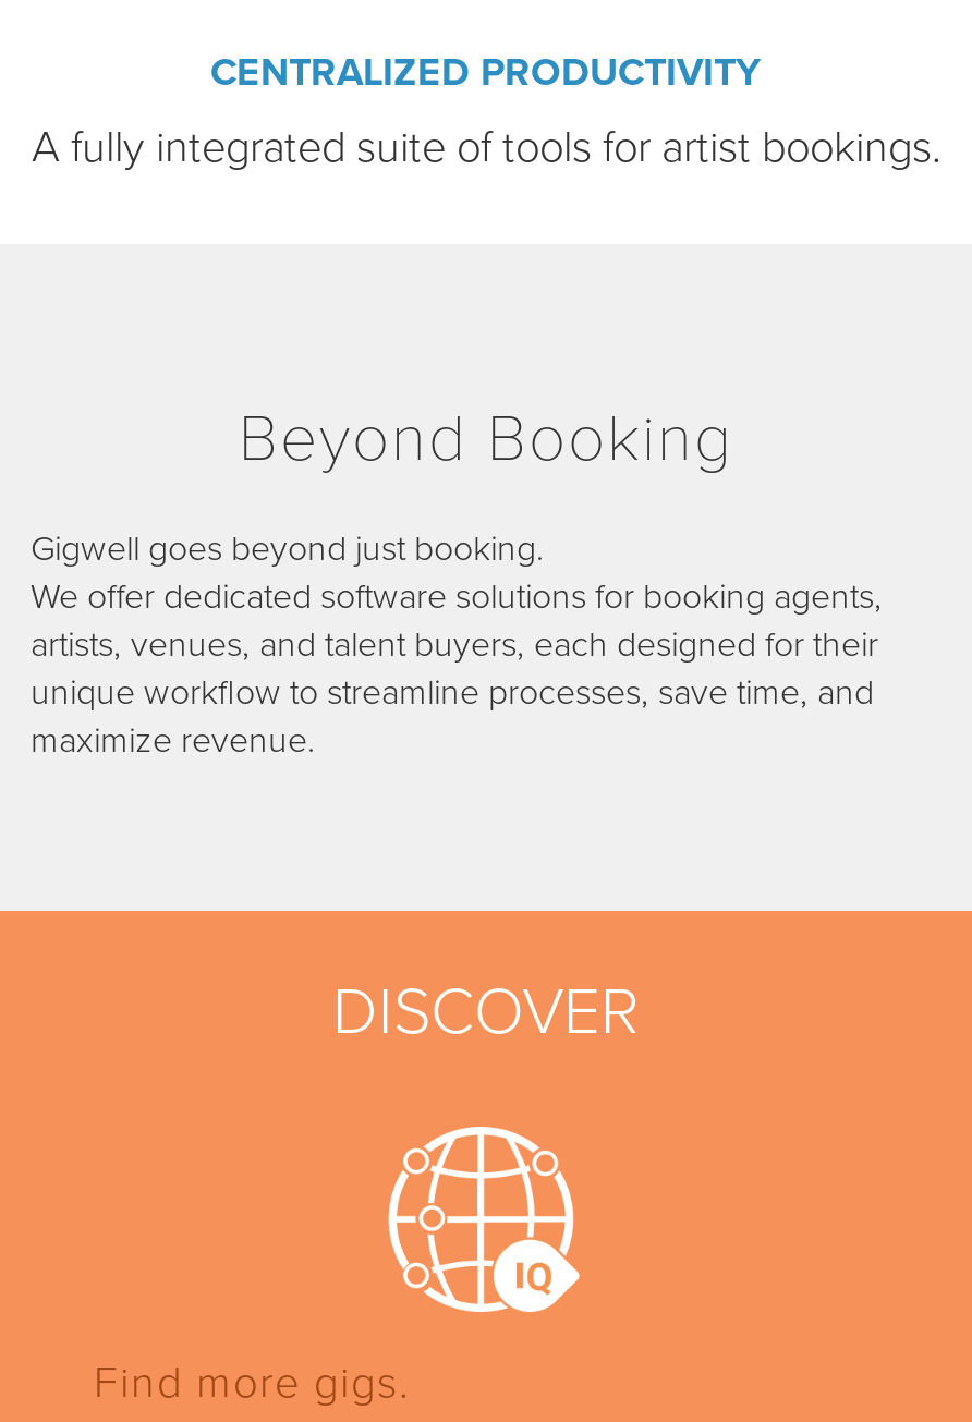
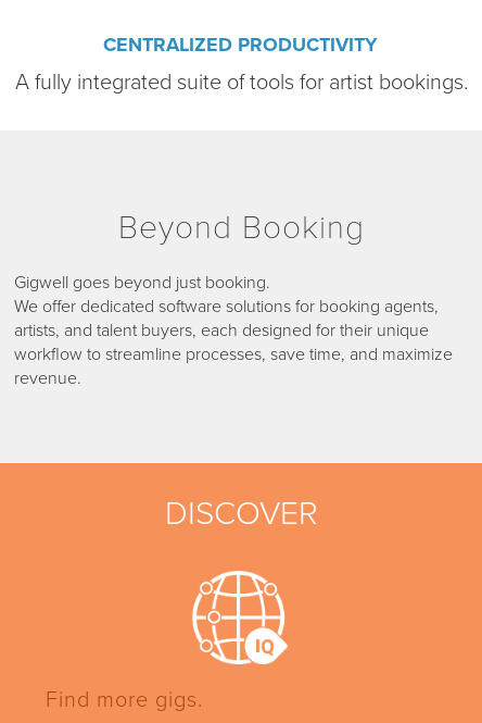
[31,622,878,762] artists, venues, and talent buyers, each designed for their | unique workflow to streamline processes, save time, and | maximize revenue. -> [14,320,453,390] artists, and talent buyers, each designed for their unique | workflow to streamline processes, save time, and maximize | revenue.

